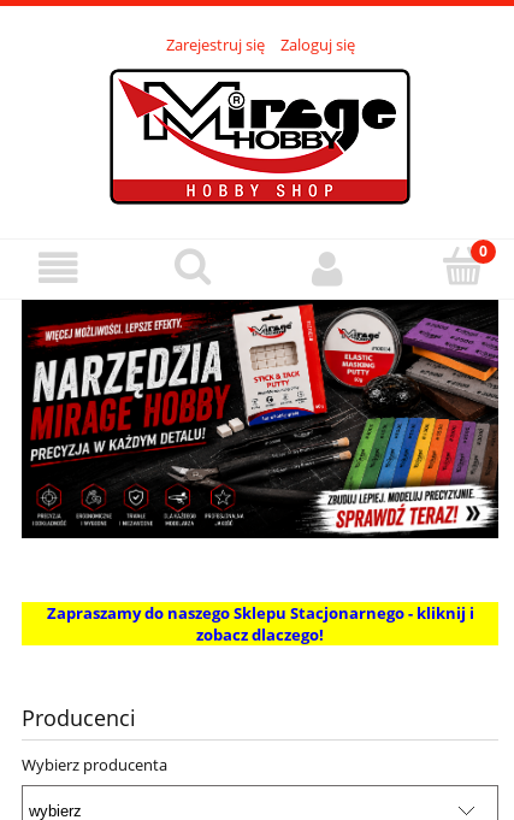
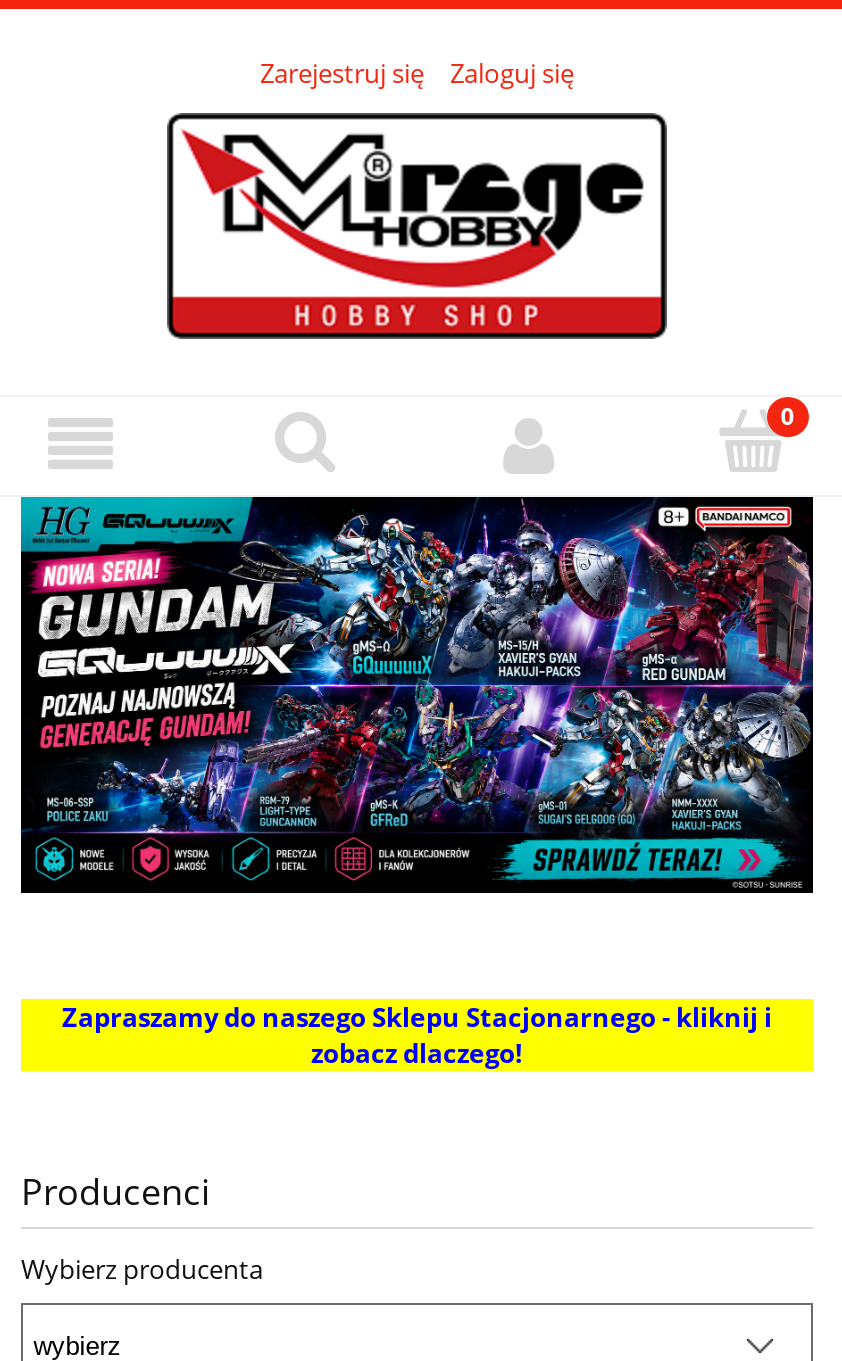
[20,299,500,535] [image] -> [19,495,815,889] [image]

